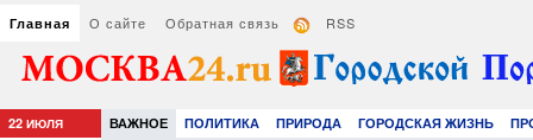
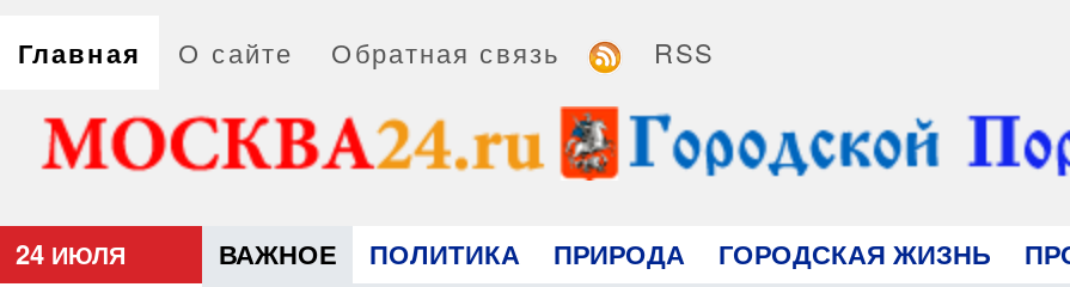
[8,114,63,132] 22 ИЮЛЯ -> [16,236,126,271] 24 ИЮЛЯ

